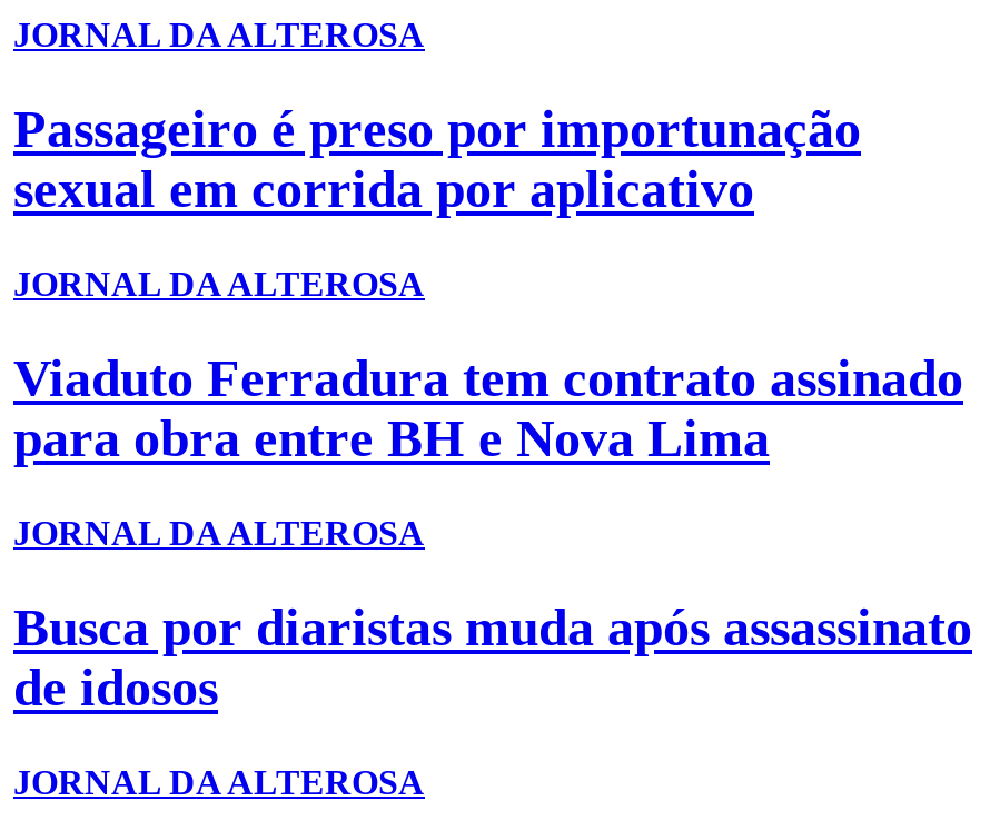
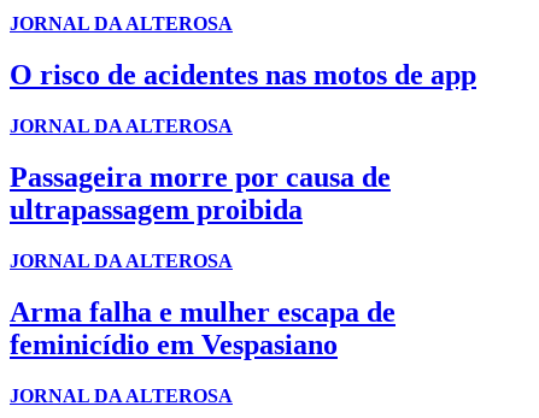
[13,101,861,219] Passageiro é preso por importunação | sexual em corrida por aplicativo -> [10,59,476,91] O risco de acidentes nas motos de app
[13,349,963,467] Viaduto Ferradura tem contrato assinado | para obra entre BH e Nova Lima -> [10,161,391,225] Passageira morre por causa de | ultrapassagem proibida
[13,598,972,716] Busca por diaristas muda após assassinato | de idosos -> [10,296,396,360] Arma falha e mulher escapa de | feminicídio em Vespasiano

